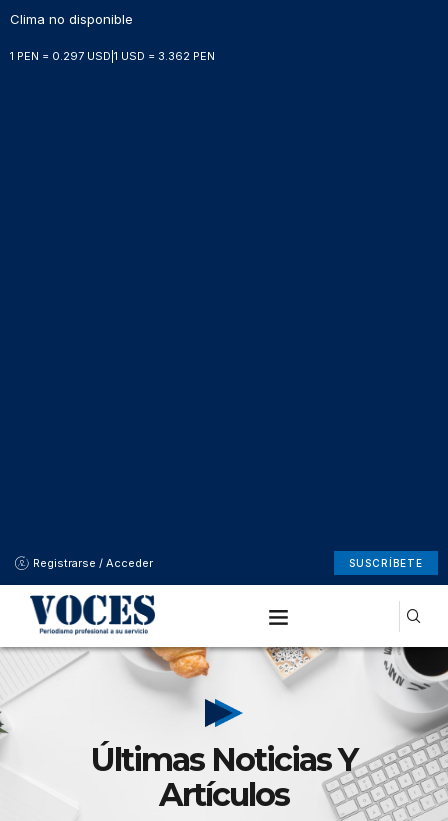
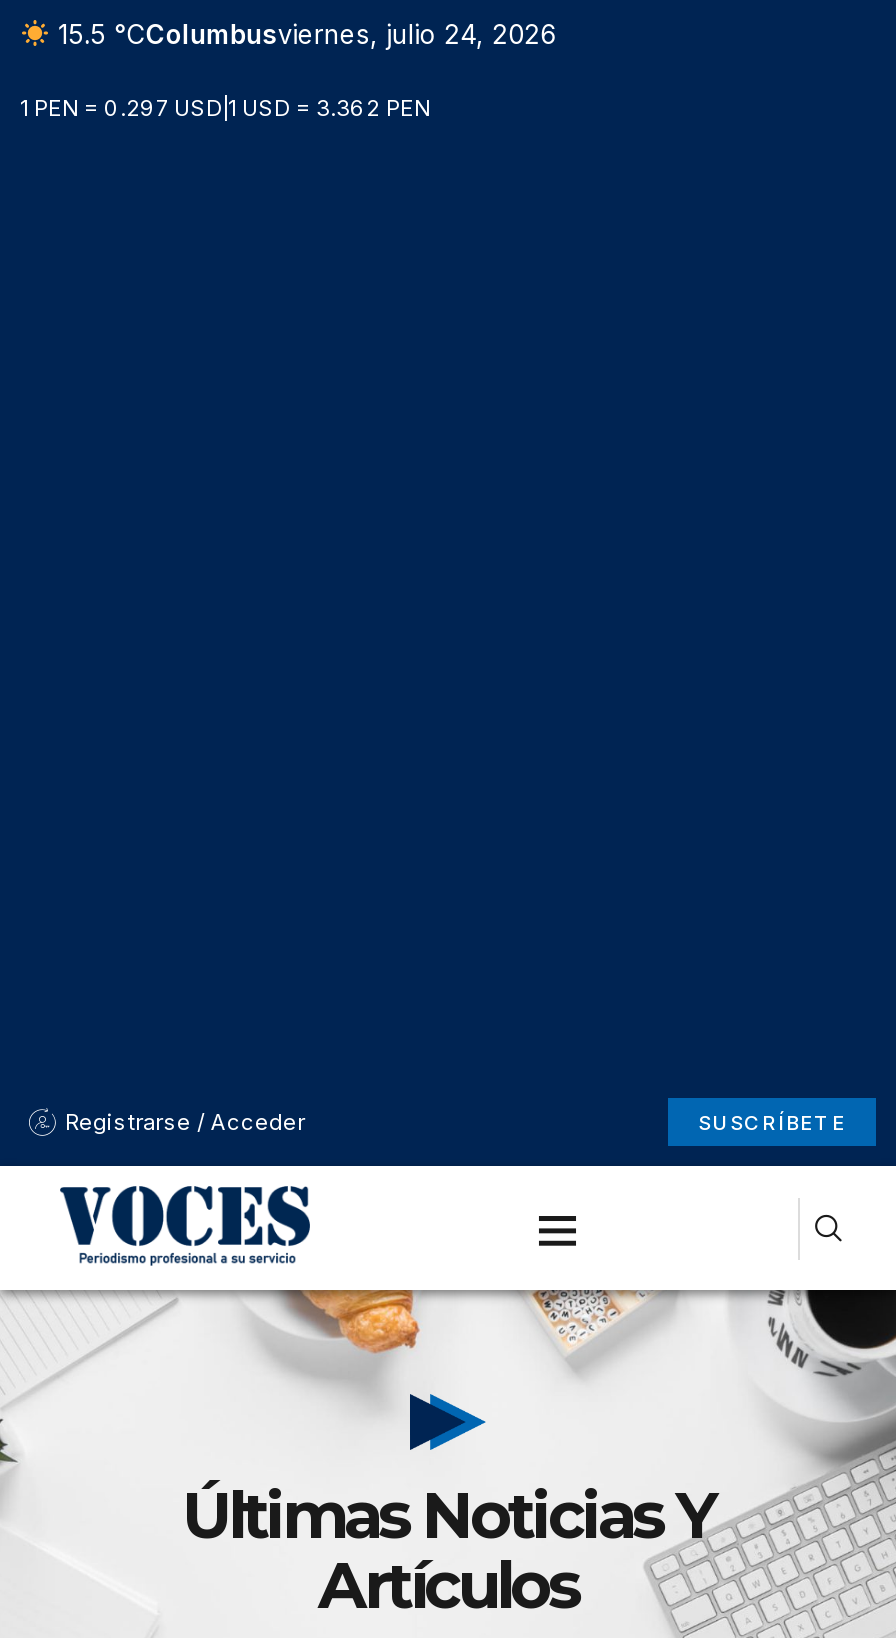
[10,11,133,27] Clima no disponible -> [50,18,556,50] 15.5 °CColumbusviernes, julio 24, 2026

